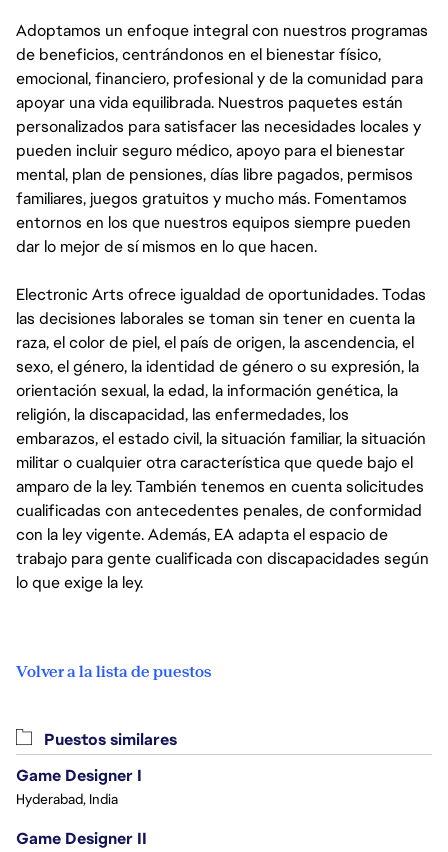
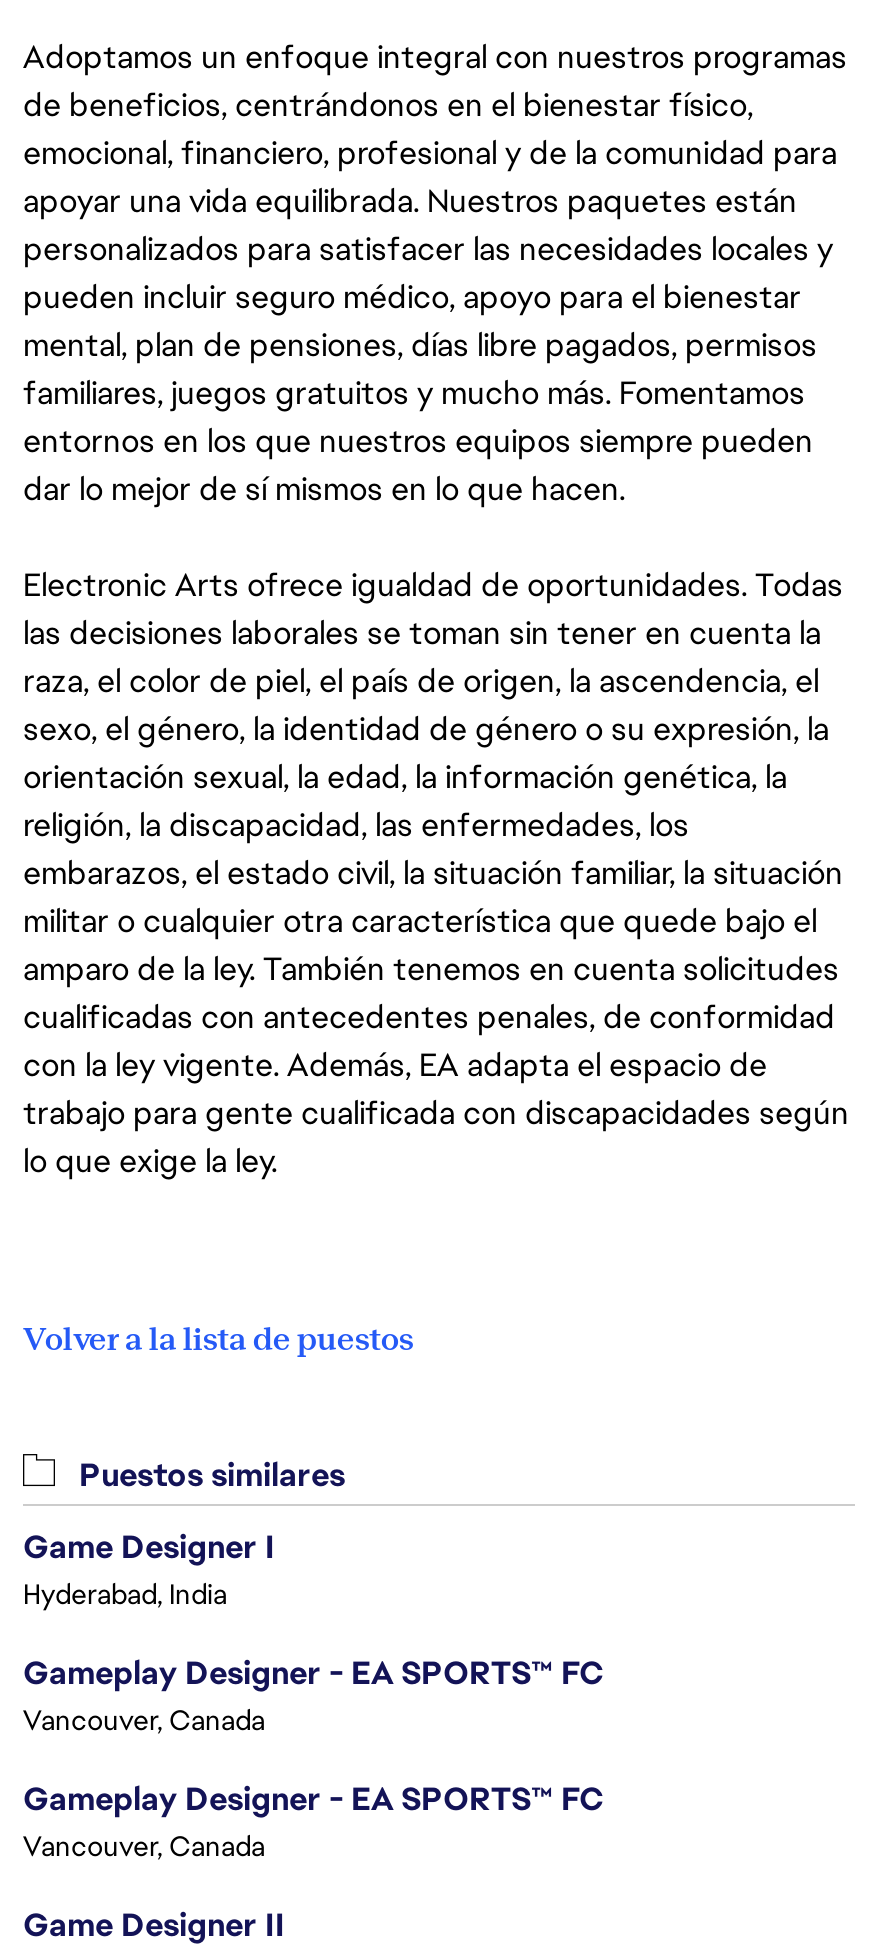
none -> [23,1653,603,1865] Gameplay Designer - EA SPORTS™ FC | Vancouver, Canada | Gameplay Designer - EA SPORTS™ FC | Vancouver, Canada

